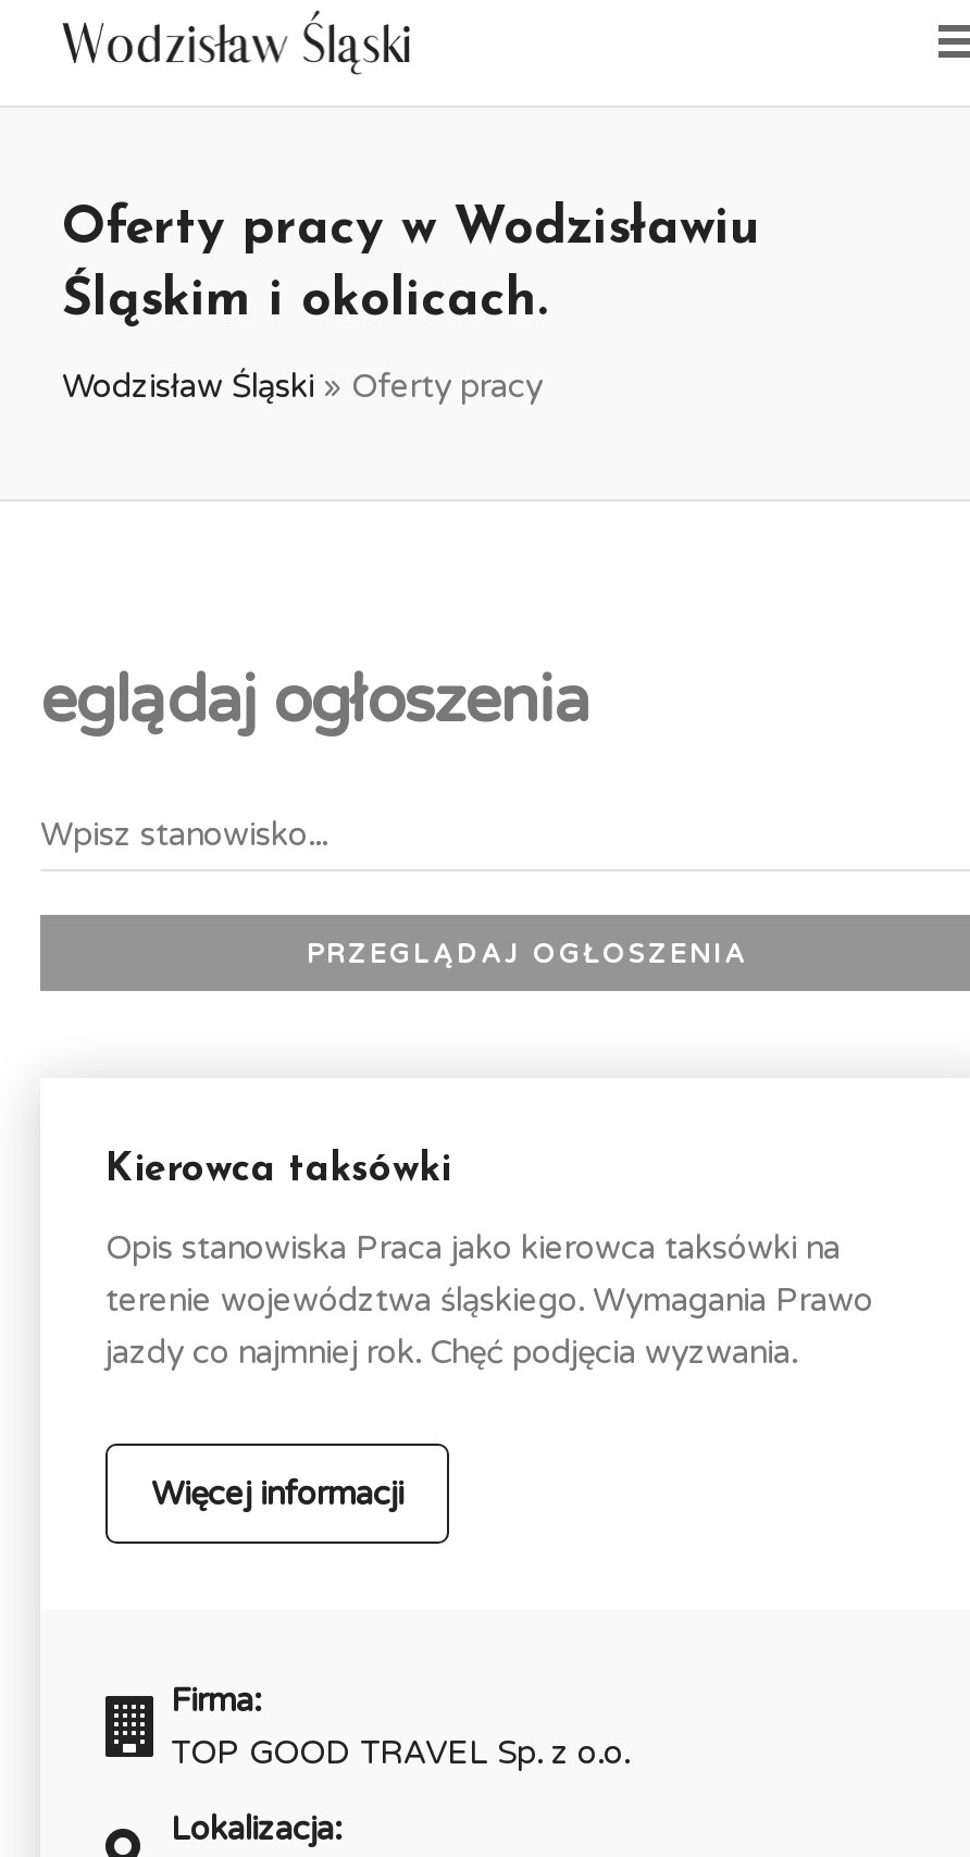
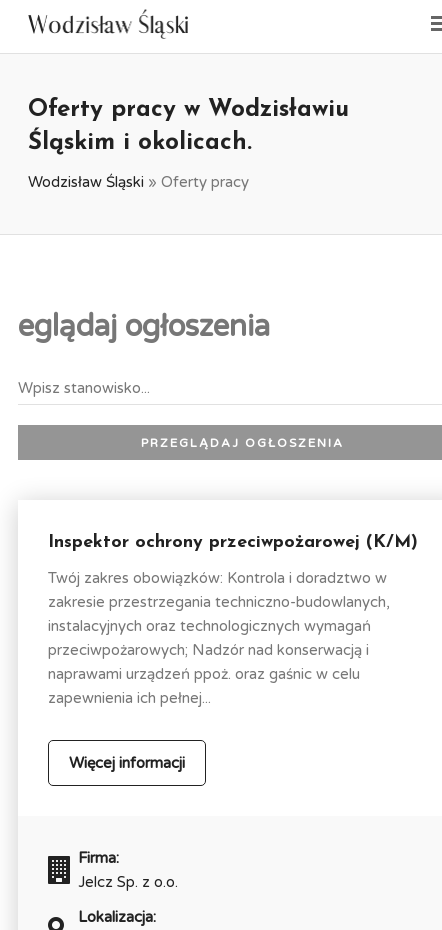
[105,1150,451,1192] Kierowca taksówki -> [48,533,418,552] Inspektor ochrony przeciwpożarowej (K/M)
[105,1228,873,1371] Opis stanowiska Praca jako kierowca taksówki na | terenie województwa śląskiego. Wymagania Prawo | jazdy co najmniej rok. Chęć podjęcia wyzwania. -> [48,569,390,707] Twój zakres obowiązków: Kontrola i doradztwo w | zakresie przestrzegania techniczno-budowlanych, | instalacyjnych oraz technologicznych wymagań | przeciwpożarowych; Nadzór nad konserwacją i | naprawami urządzeń ppoż. oraz gaśnic w celu | zapewnienia ich pełnej...
[171,1733,630,1773] TOP GOOD TRAVEL Sp. z o.o. -> [78,873,178,891] Jelcz Sp. z o.o.

